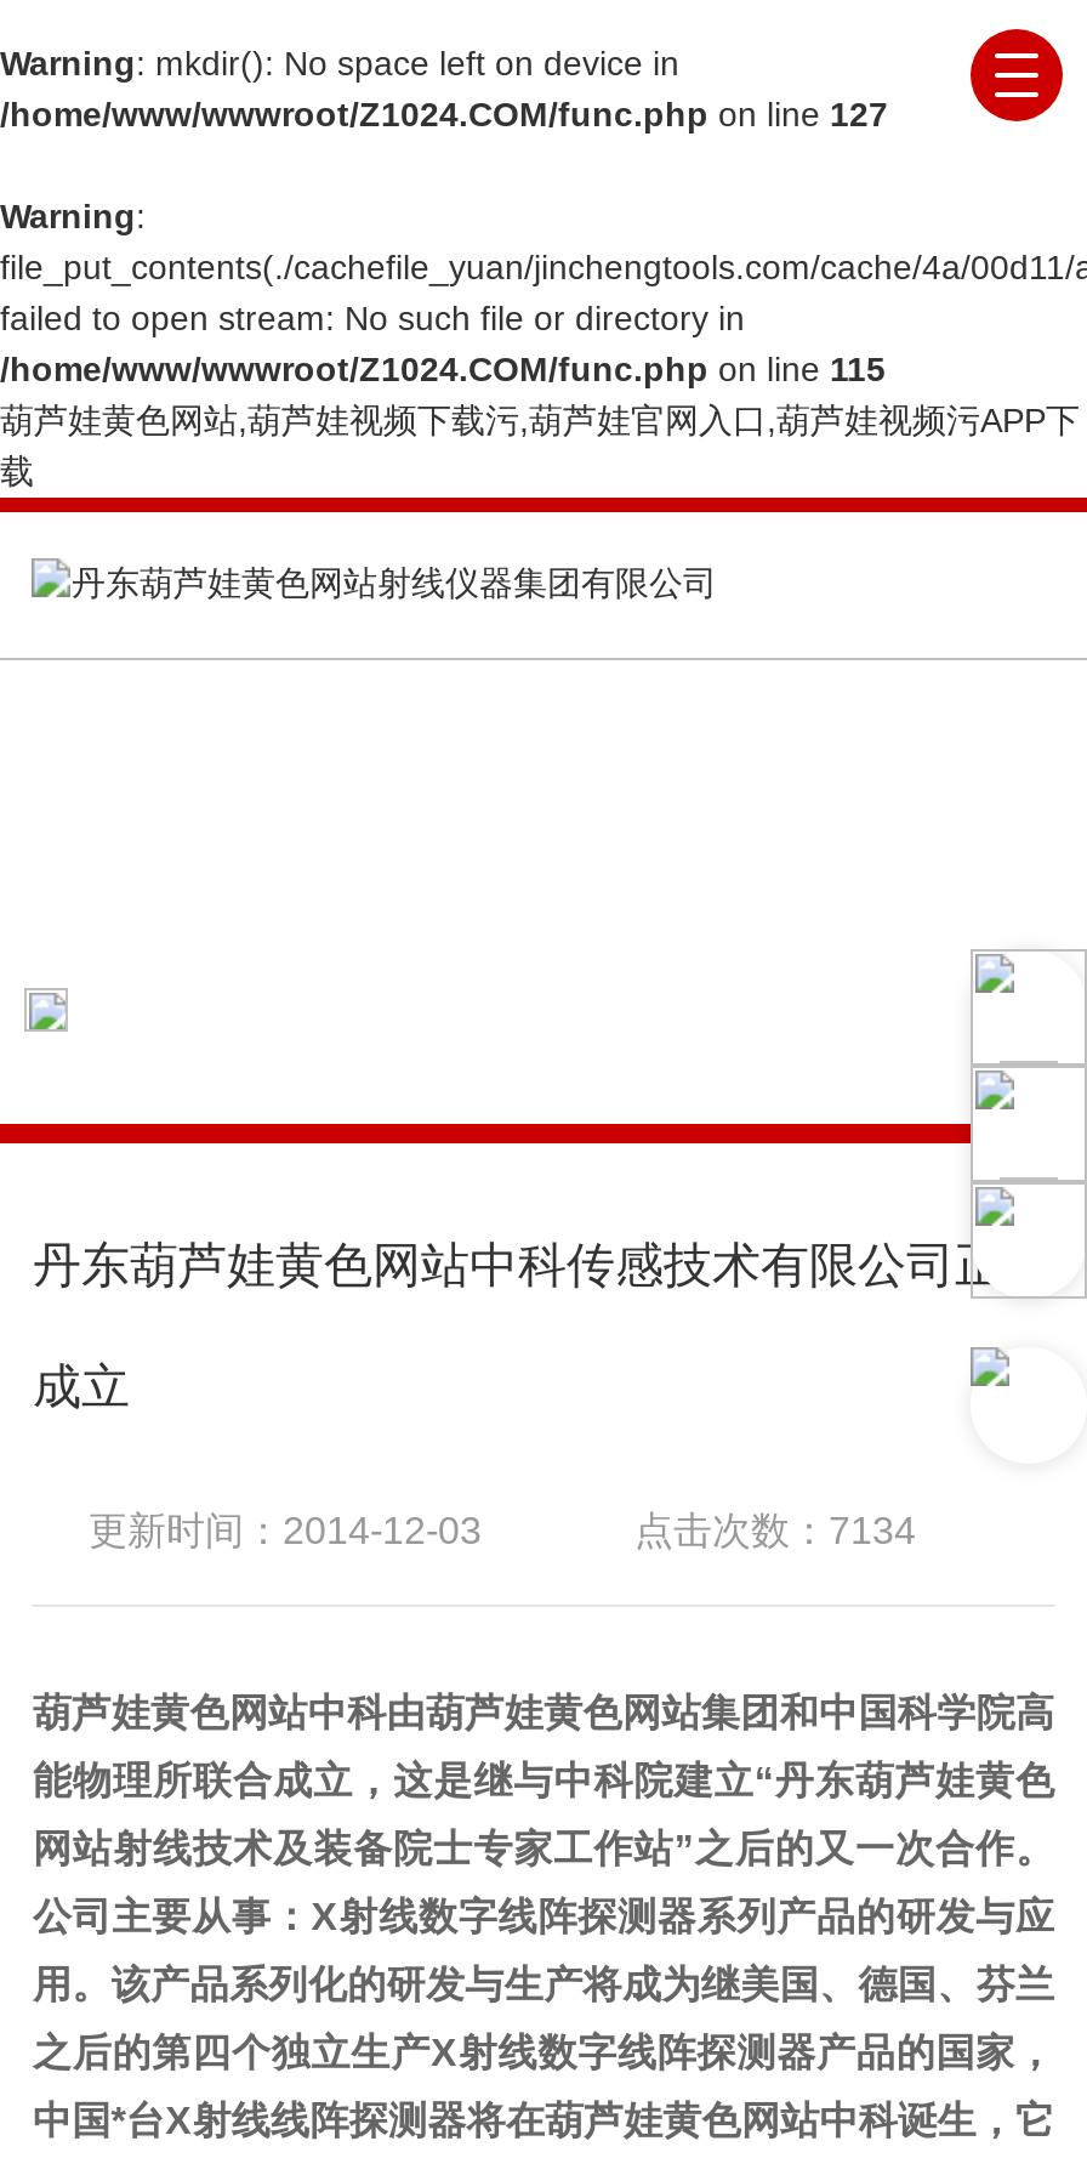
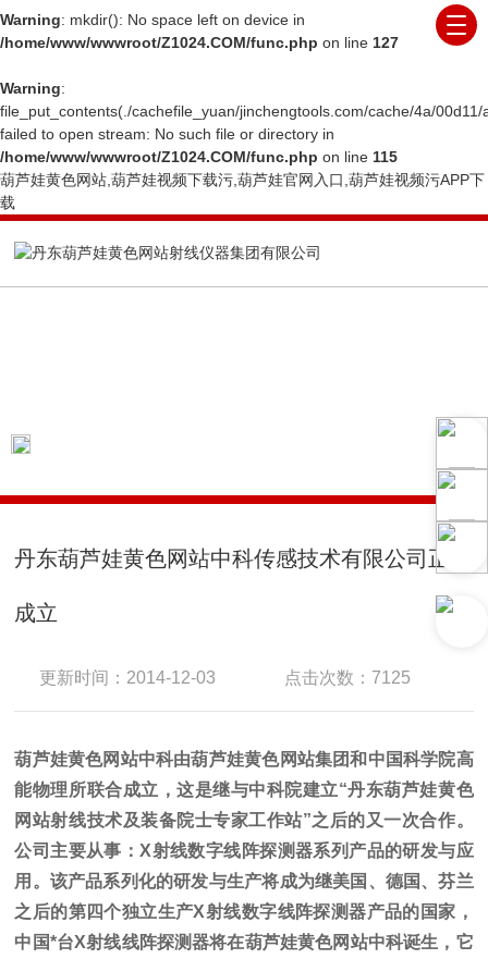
[634,1510,916,1551] 点击次数：7134 -> [285,668,411,687] 点击次数：7125

